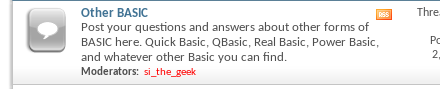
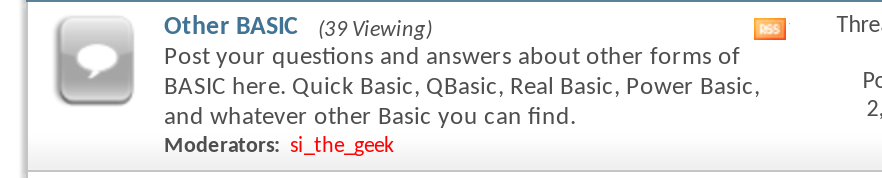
none -> [318,20,432,42] (39 Viewing)

